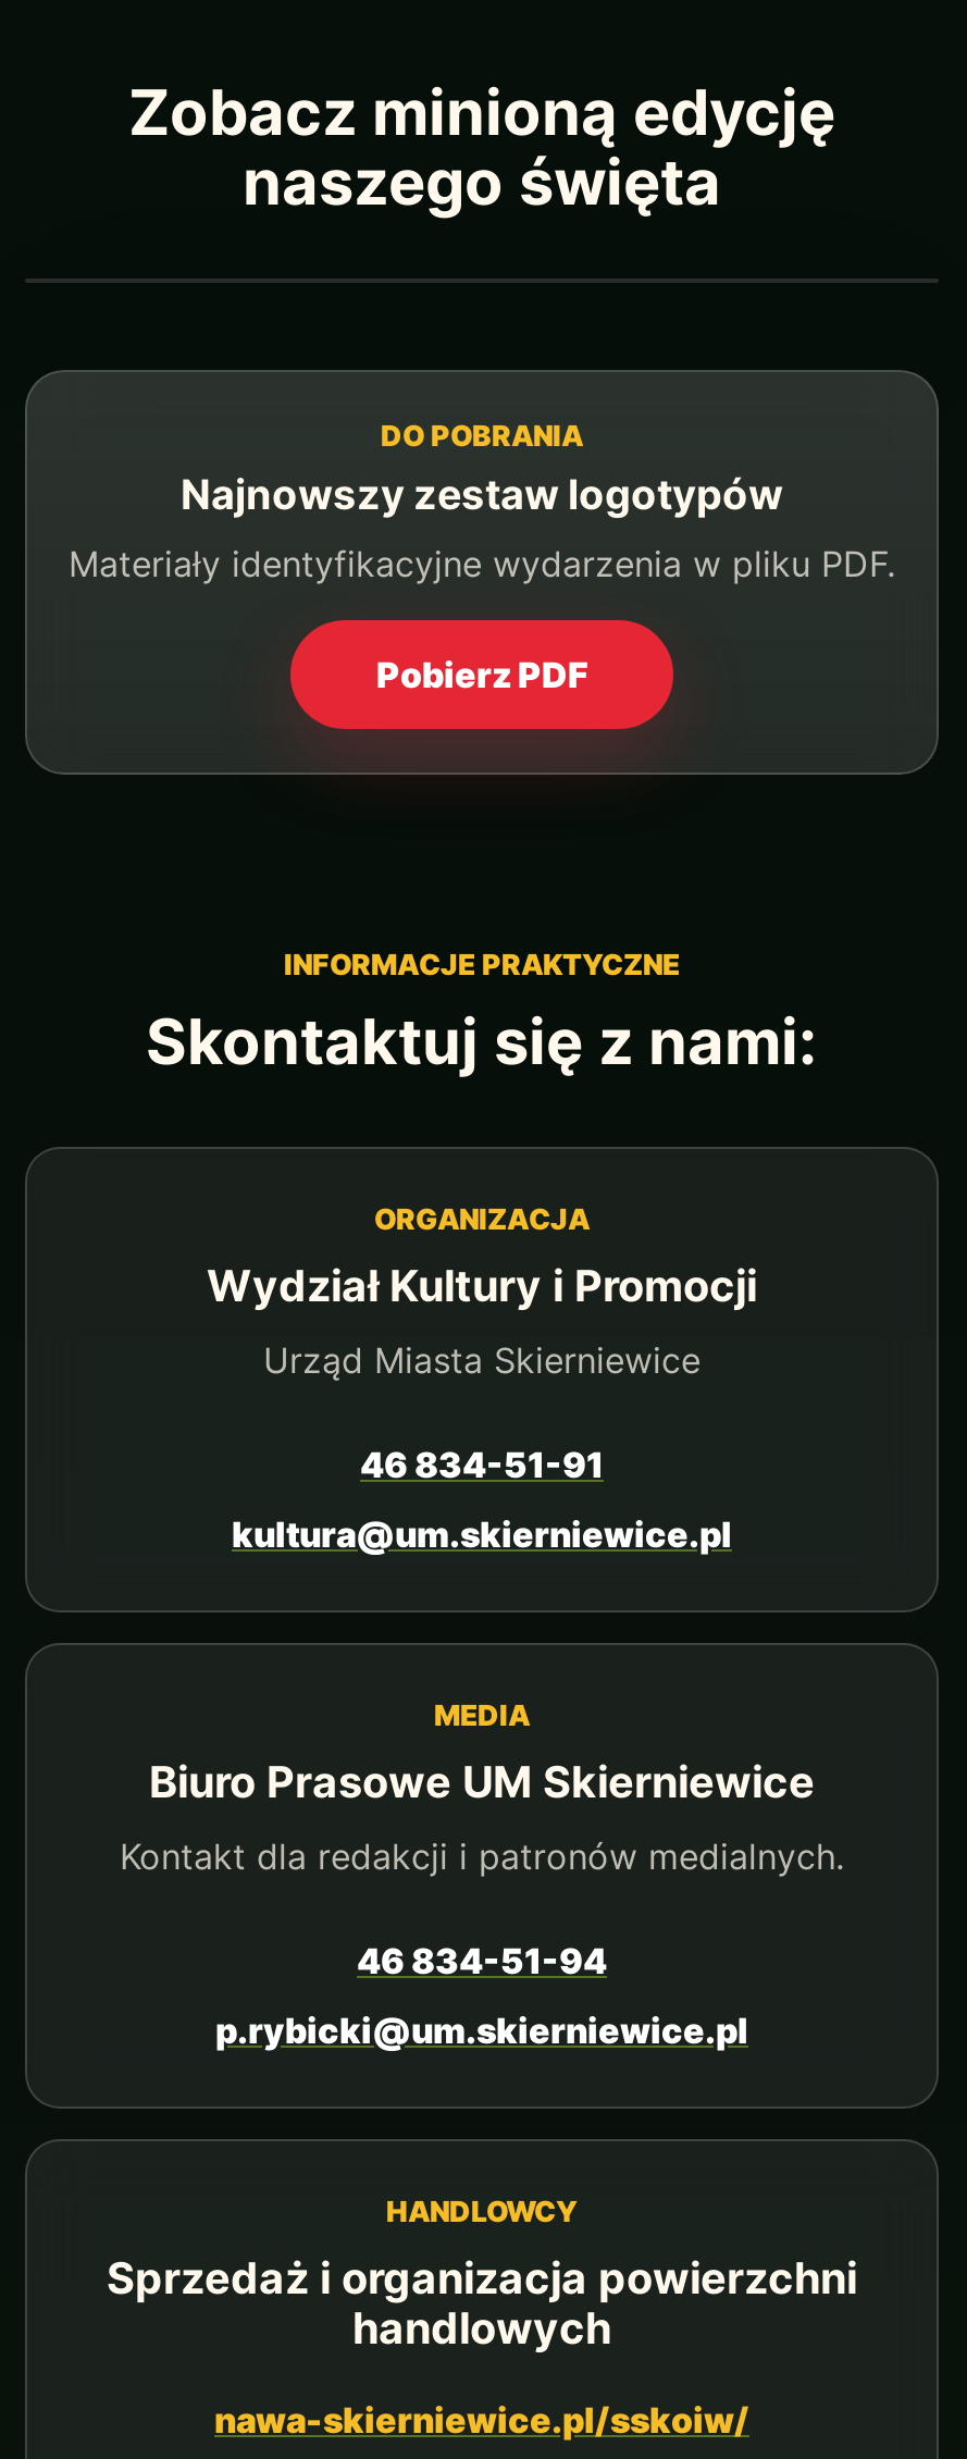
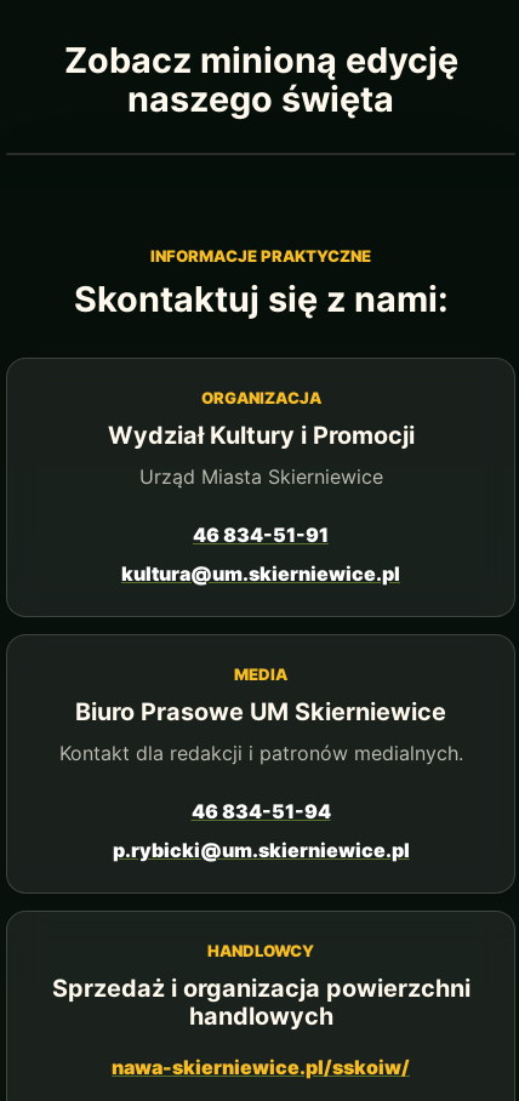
[25,370,939,755] [image] | DO POBRANIA | Najnowszy zestaw logotypów | Materiały identyfikacyjne wydarzenia w pliku PDF. | Pobierz PDF -> none

